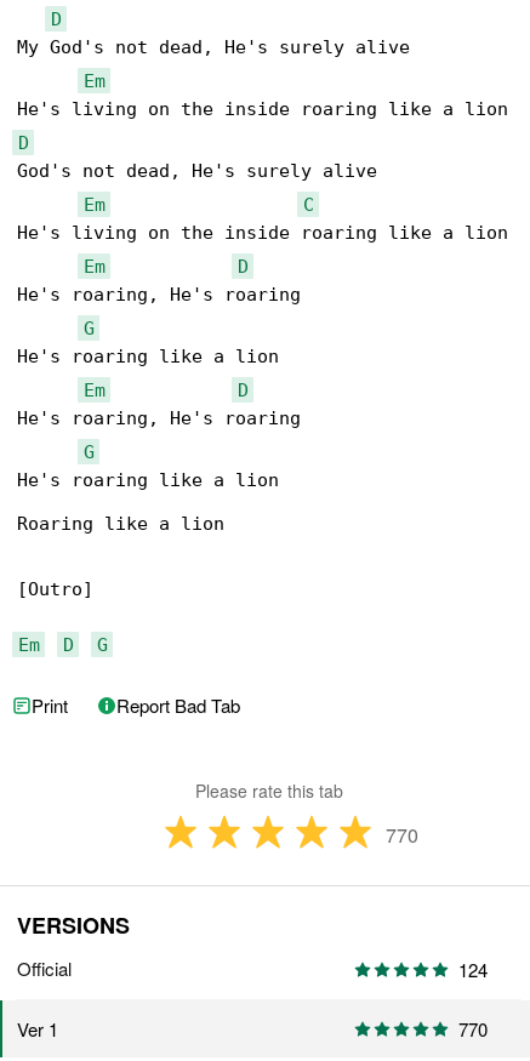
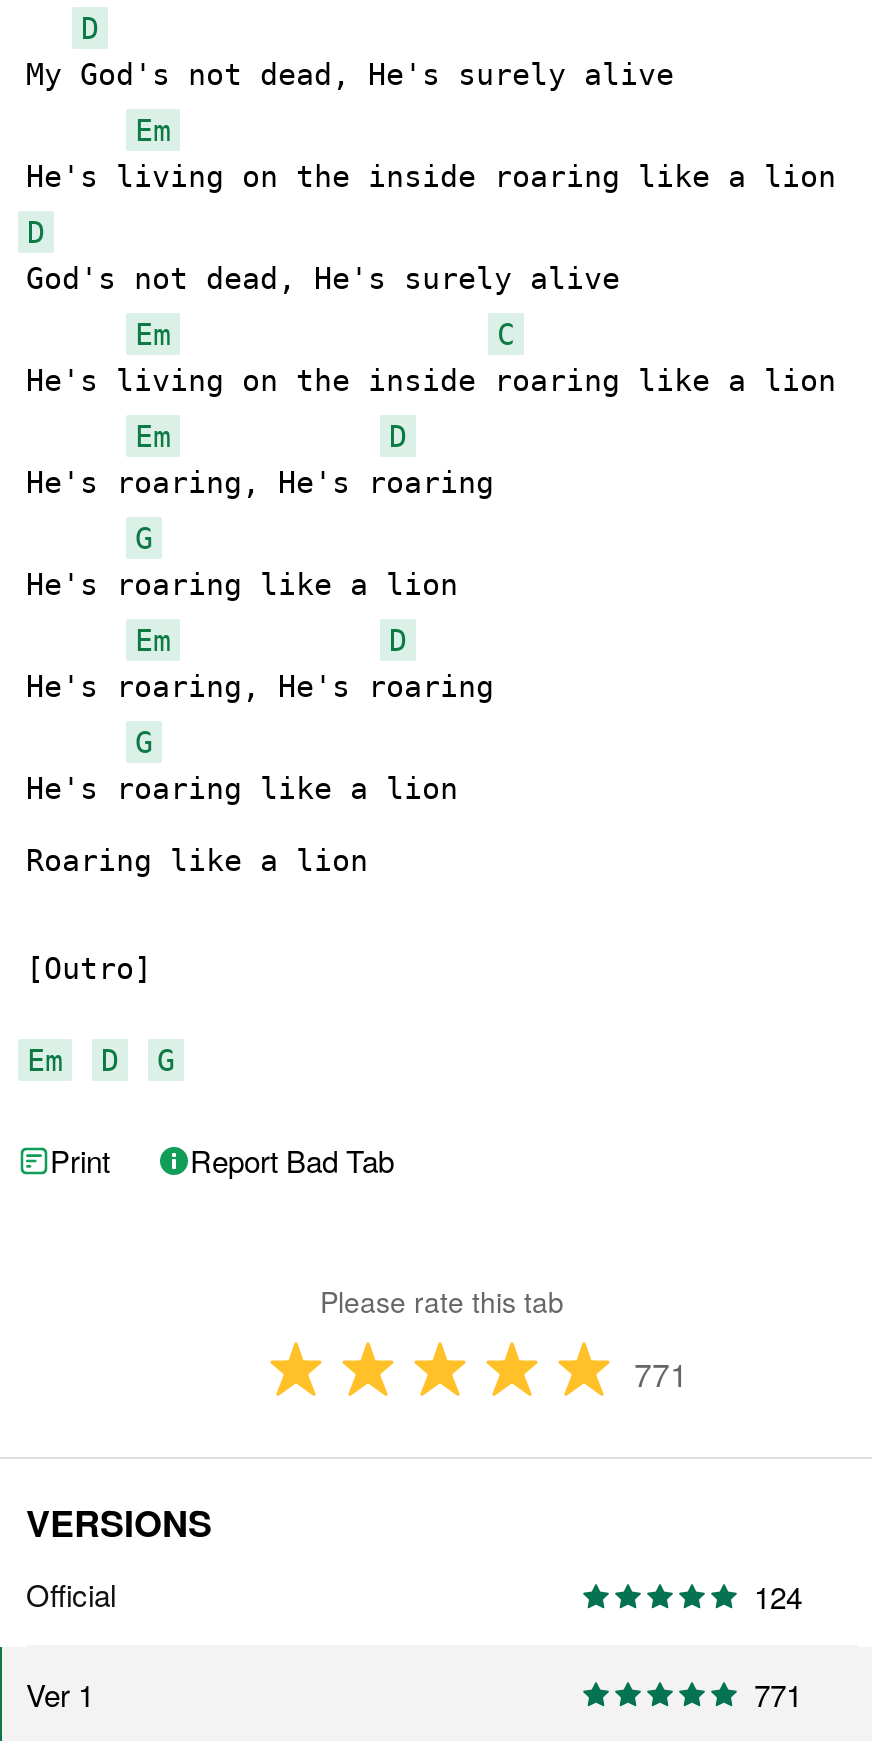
[386,821,418,849] 770 -> [634,1351,688,1397] 771
[458,1016,488,1041] 770 -> [754,1672,802,1714] 771

